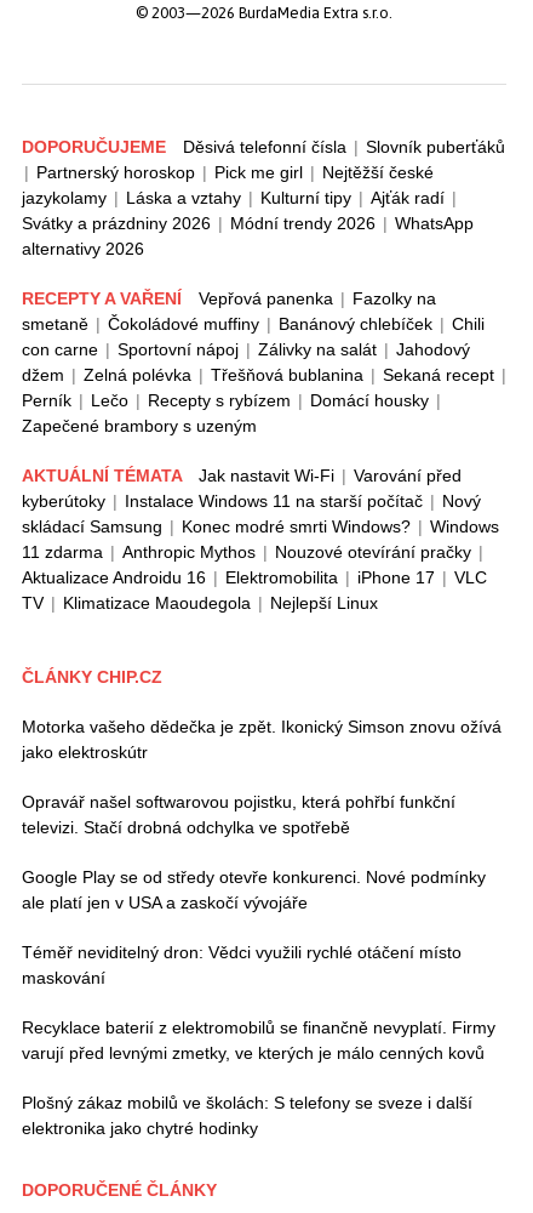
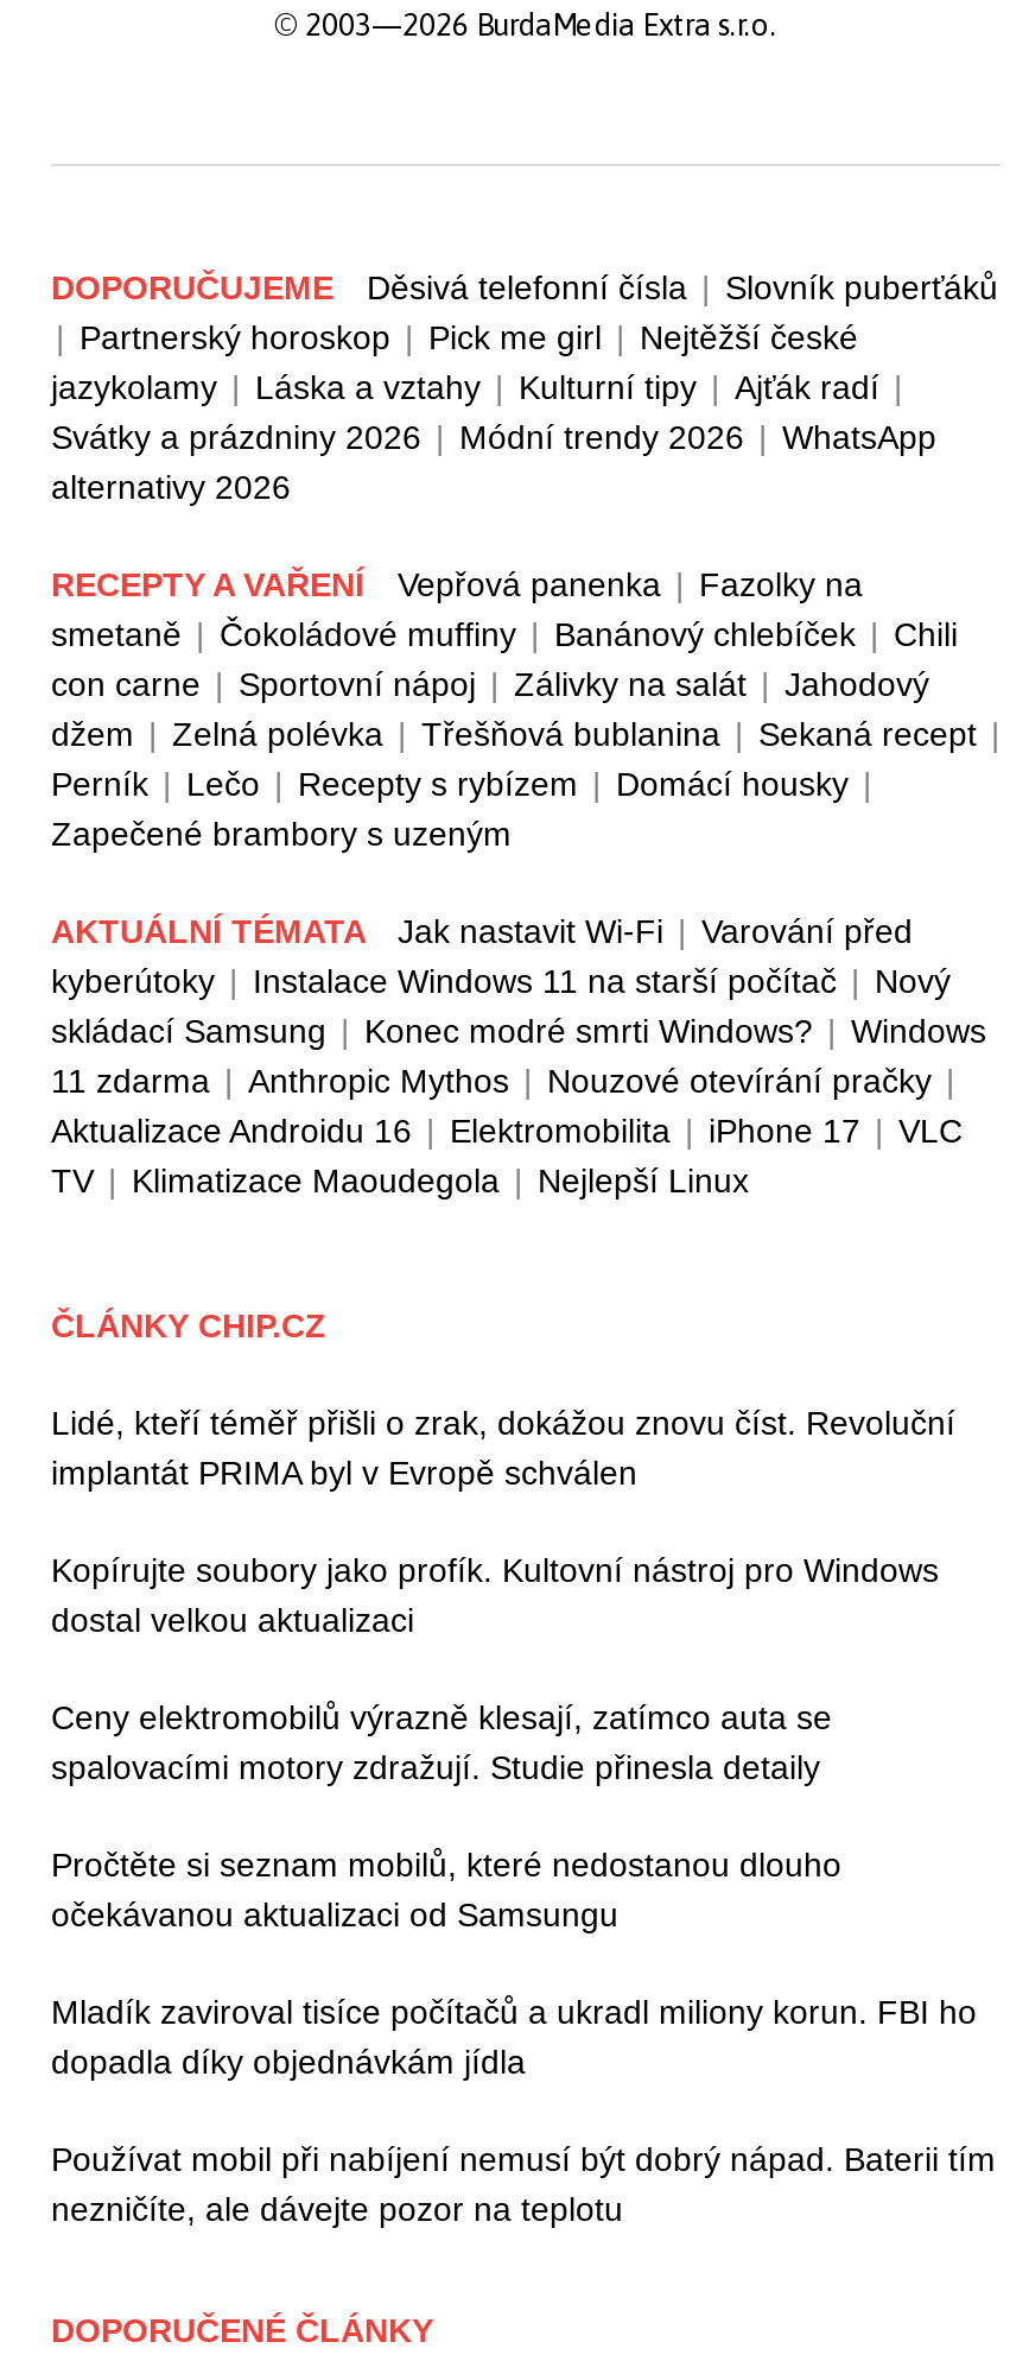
[22,717,502,762] Motorka vašeho dědečka je zpět. Ikonický Simson znovu ožívá | jako elektroskútr -> [51,1404,955,1492] Lidé, kteří téměř přišli o zrak, dokážou znovu číst. Revoluční | implantát PRIMA byl v Evropě schválen
[22,792,455,837] Opravář našel softwarovou pojistku, která pohřbí funkční | televizi. Stačí drobná odchylka ve spotřebě -> [51,1551,939,1639] Kopírujte soubory jako profík. Kultovní nástroj pro Windows | dostal velkou aktualizaci
[22,867,486,912] Google Play se od středy otevře konkurenci. Nové podmínky | ale platí jen v USA a zaskočí vývojáře -> [51,1698,832,1786] Ceny elektromobilů výrazně klesají, zatímco auta se | spalovacími motory zdražují. Studie přinesla detaily
[22,943,462,987] Téměř neviditelný dron: Vědci využili rychlé otáčení místo | maskování -> [51,1846,841,1933] Pročtěte si seznam mobilů, které nedostanou dlouho | očekávanou aktualizaci od Samsungu
[22,1018,495,1063] Recyklace baterií z elektromobilů se finančně nevyplatí. Firmy | varují před levnými zmetky, ve kterých je málo cenných kovů -> [51,1993,977,2081] Mladík zaviroval tisíce počítačů a ukradl miliony korun. FBI ho | dopadla díky objednávkám jídla
[22,1093,472,1138] Plošný zákaz mobilů ve školách: S telefony se sveze i další | elektronika jako chytré hodinky -> [51,2140,996,2228] Používat mobil při nabíjení nemusí být dobrý nápad. Baterii tím | nezničíte, ale dávejte pozor na teplotu

